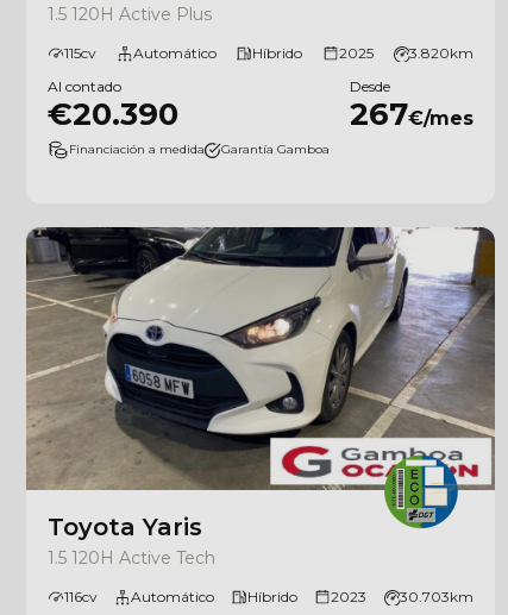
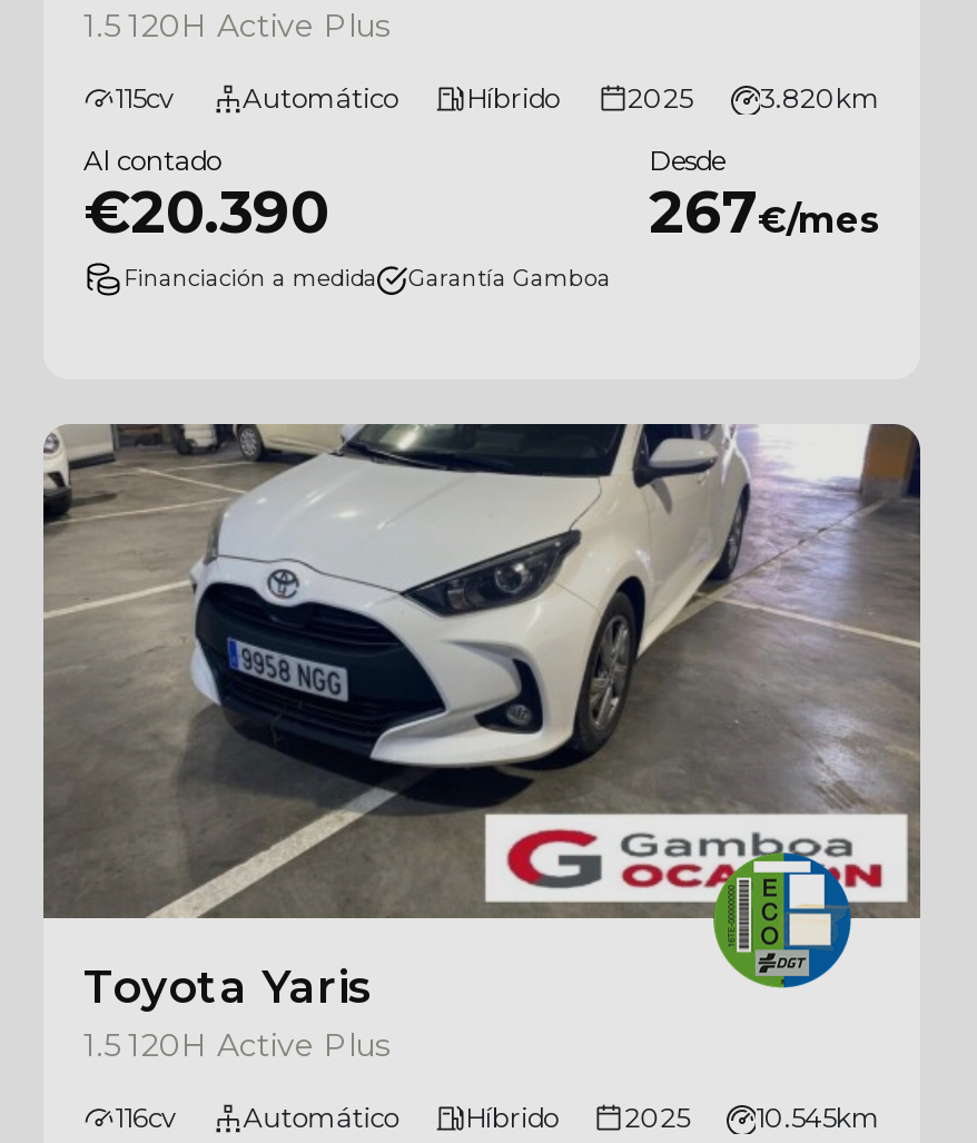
[25,226,495,490] [image] -> [41,423,920,919] [image]
[48,547,215,569] 1.5 120H Active Tech -> [83,1024,391,1064] 1.5 120H Active Plus
[331,588,473,606] 2023 | 30.703km -> [625,1100,880,1133] 2025 | 10.545km

